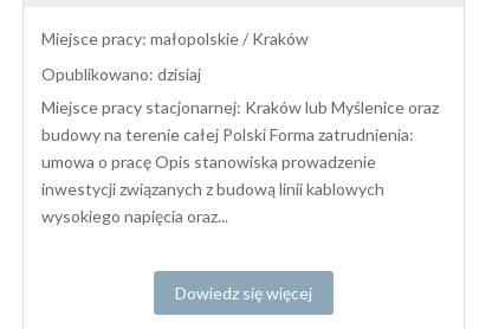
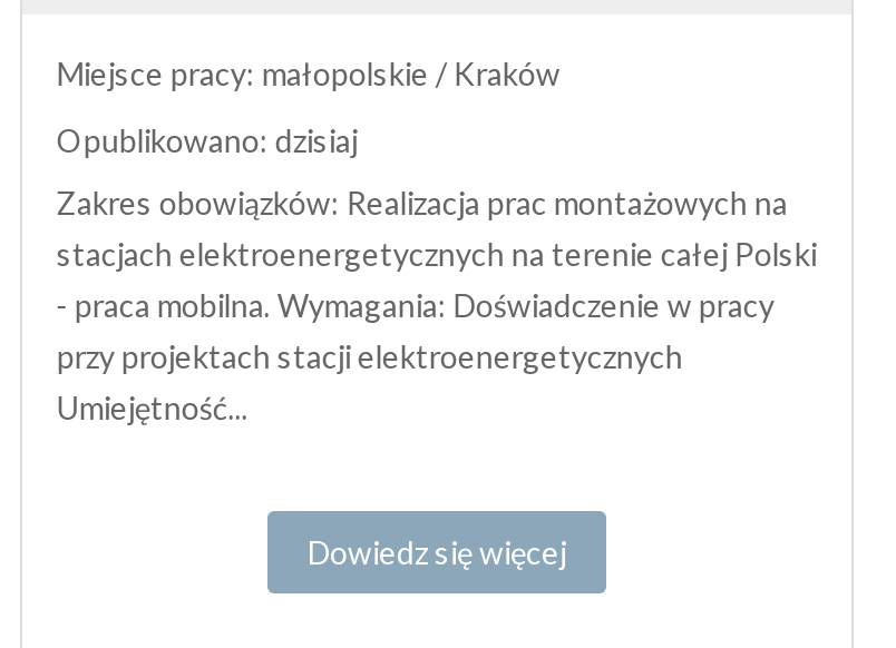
[42,98,439,227] Miejsce pracy stacjonarnej: Kraków lub Myślenice oraz | budowy na terenie całej Polski Forma zatrudnienia: | umowa o pracę Opis stanowiska prowadzenie | inwestycji związanych z budową linii kablowych | wysokiego napięcia oraz... -> [57,185,817,427] Zakres obowiązków: Realizacja prac montażowych na | stacjach elektroenergetycznych na terenie całej Polski | - praca mobilna. Wymagania: Doświadczenie w pracy | przy projektach stacji elektroenergetycznych | Umiejętność...

